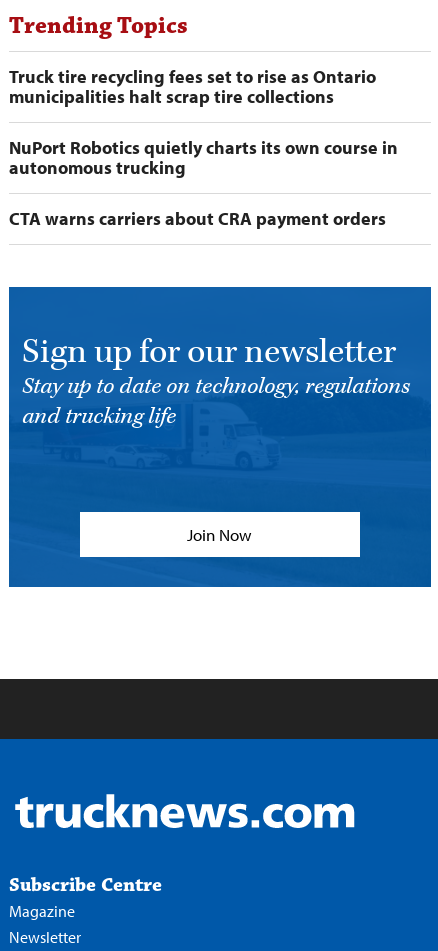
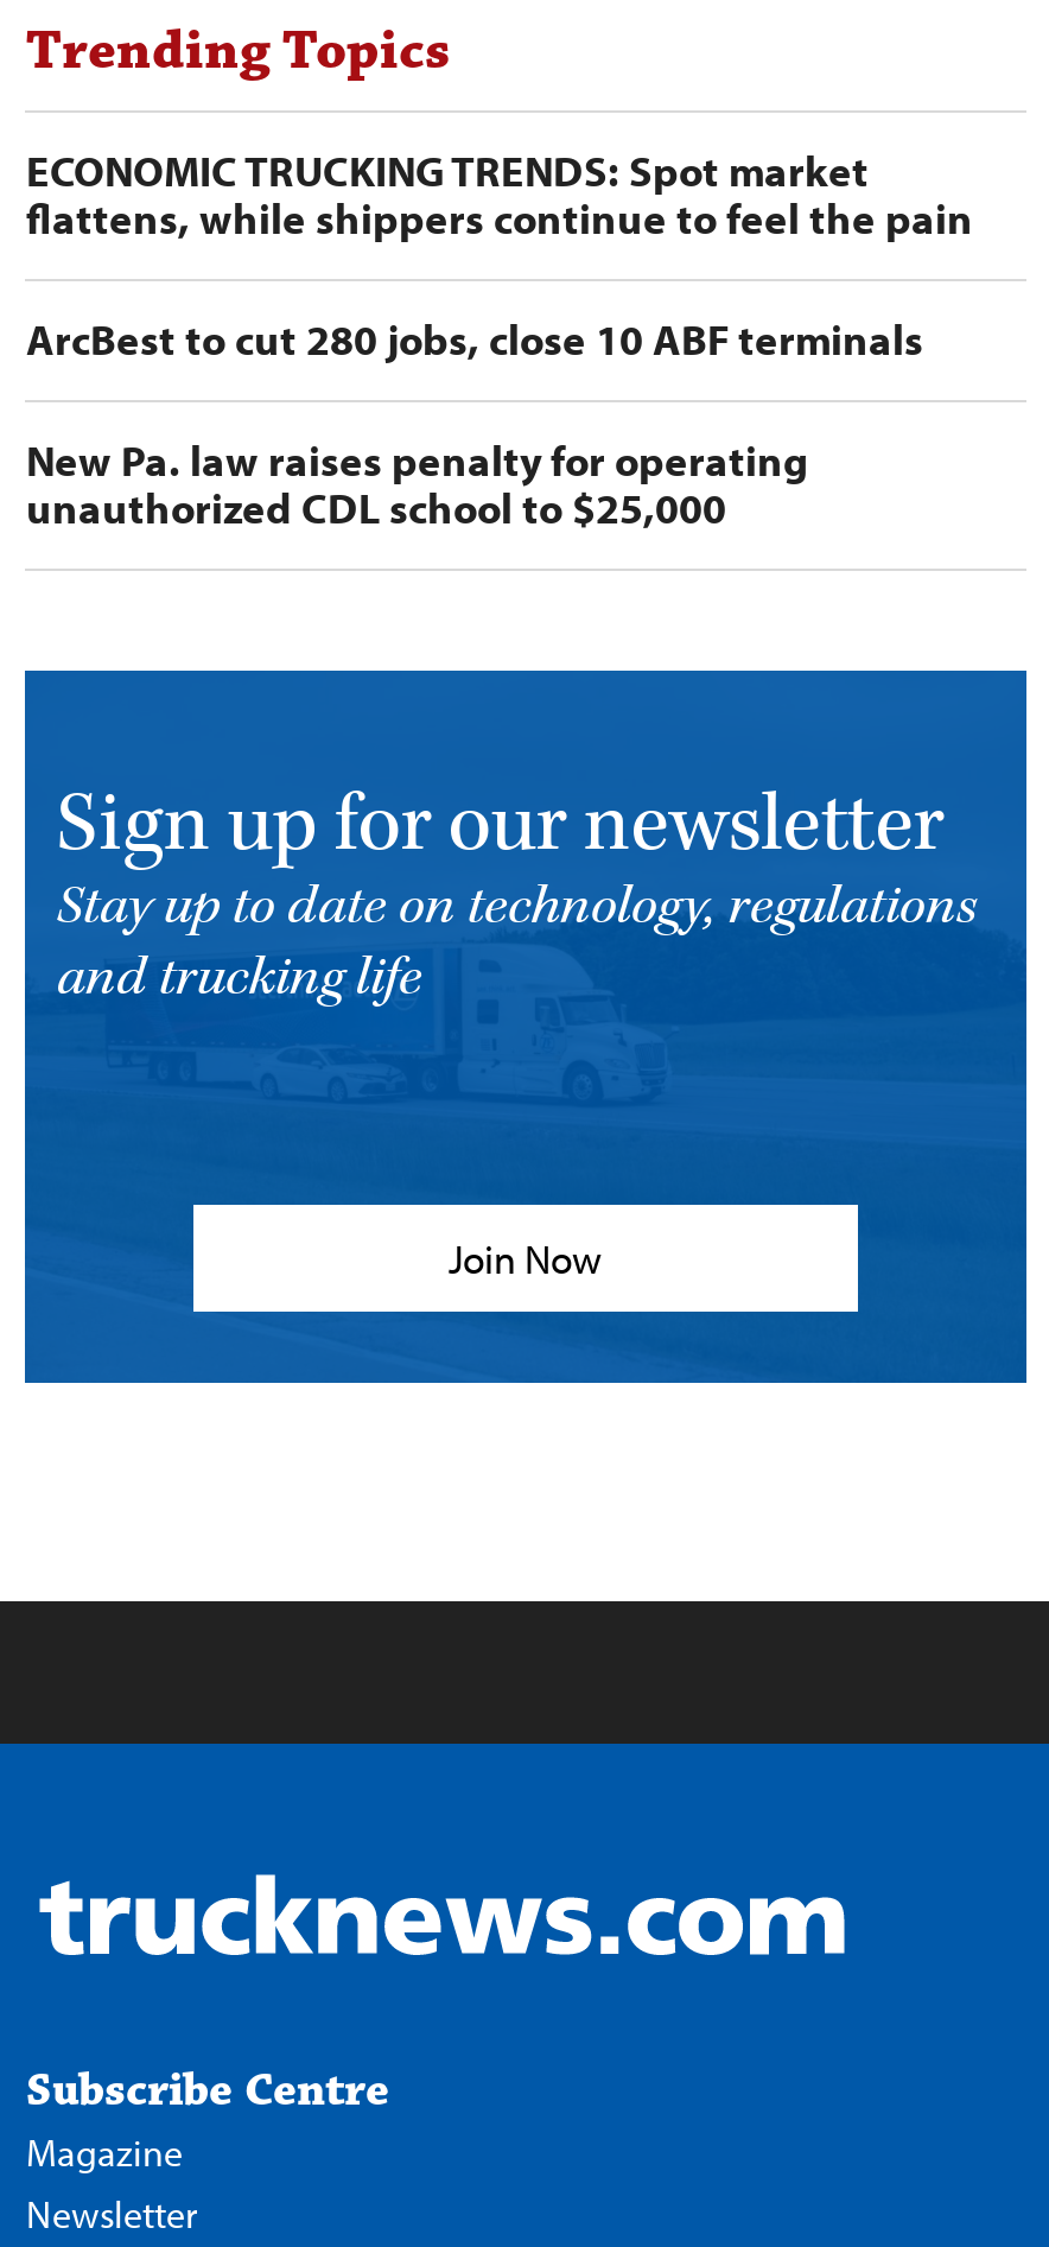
[9,65,376,108] Truck tire recycling fees set to rise as Ontario | municipalities halt scrap tire collections -> [26,144,973,246] ECONOMIC TRUCKING TRENDS: Spot market | flattens, while shippers continue to feel the pain
[9,136,398,179] NuPort Robotics quietly charts its own course in | autonomous trucking -> [26,312,923,367] ArcBest to cut 280 jobs, close 10 ABF terminals
[9,207,386,230] CTA warns carriers about CRA payment orders -> [26,433,809,536] New Pa. law raises penalty for operating | unauthorized CDL school to $25,000

